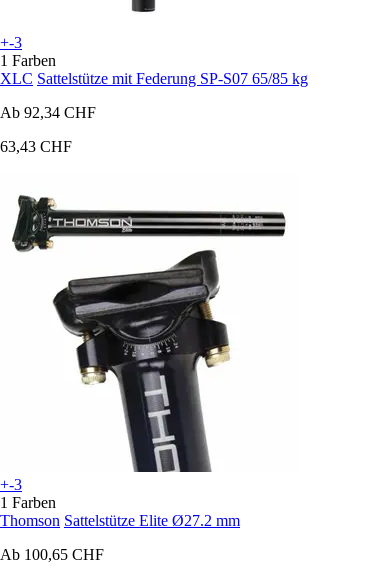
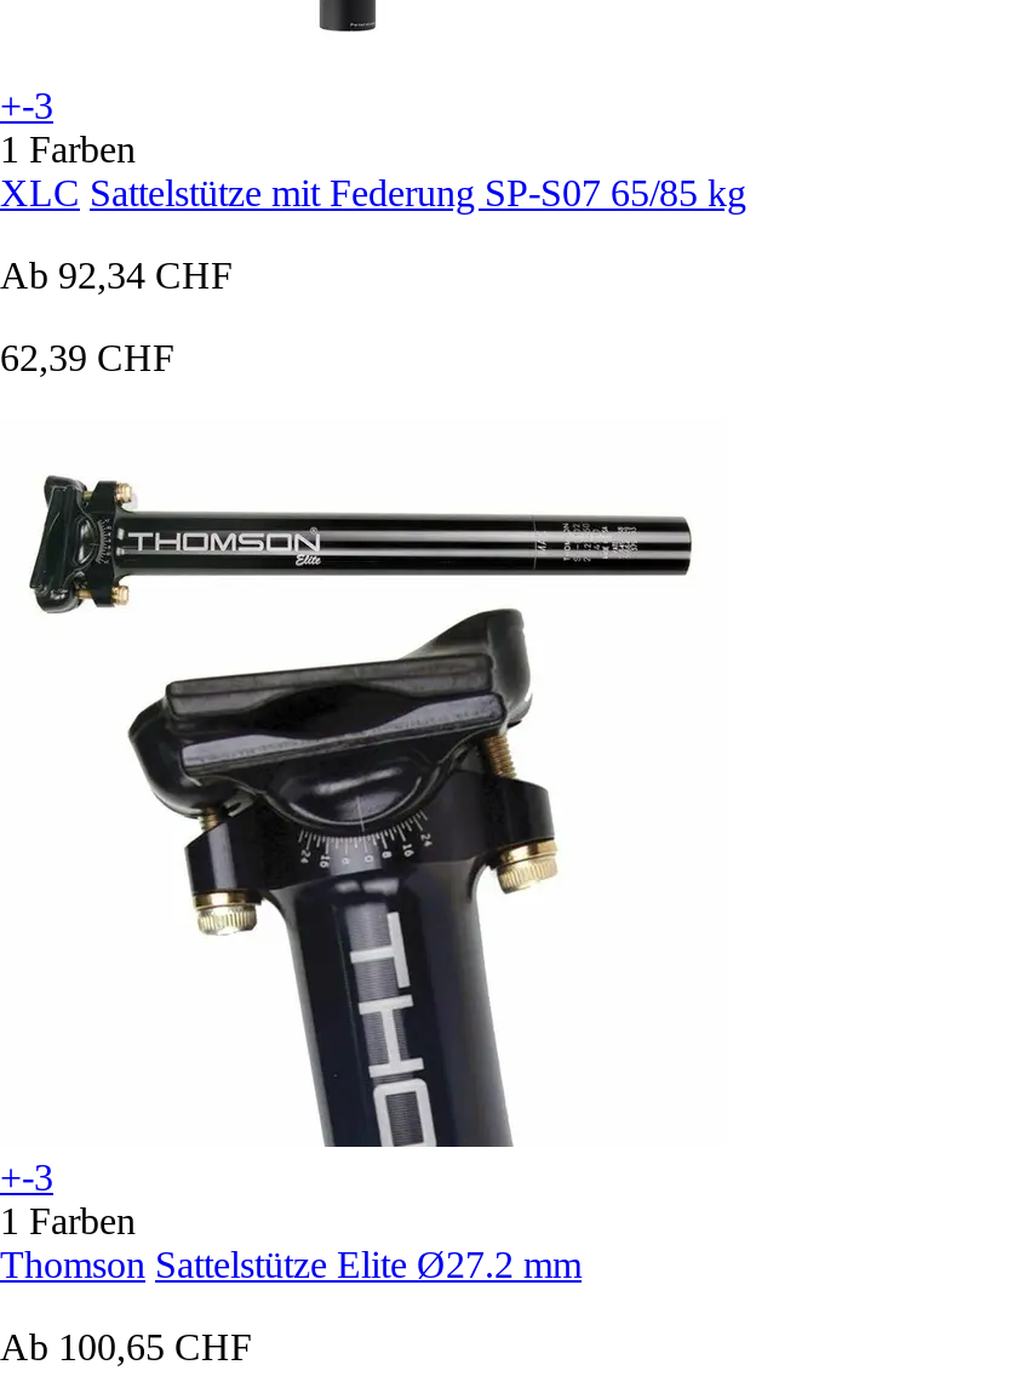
[0,138,72,155] 63,43 CHF -> [0,337,174,379] 62,39 CHF

